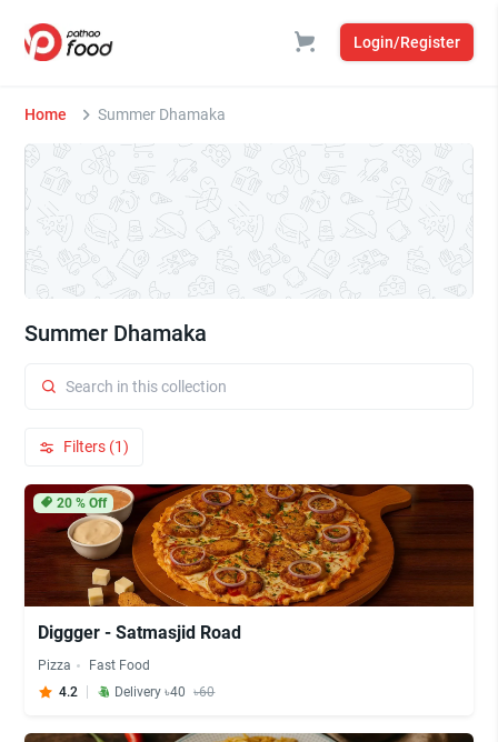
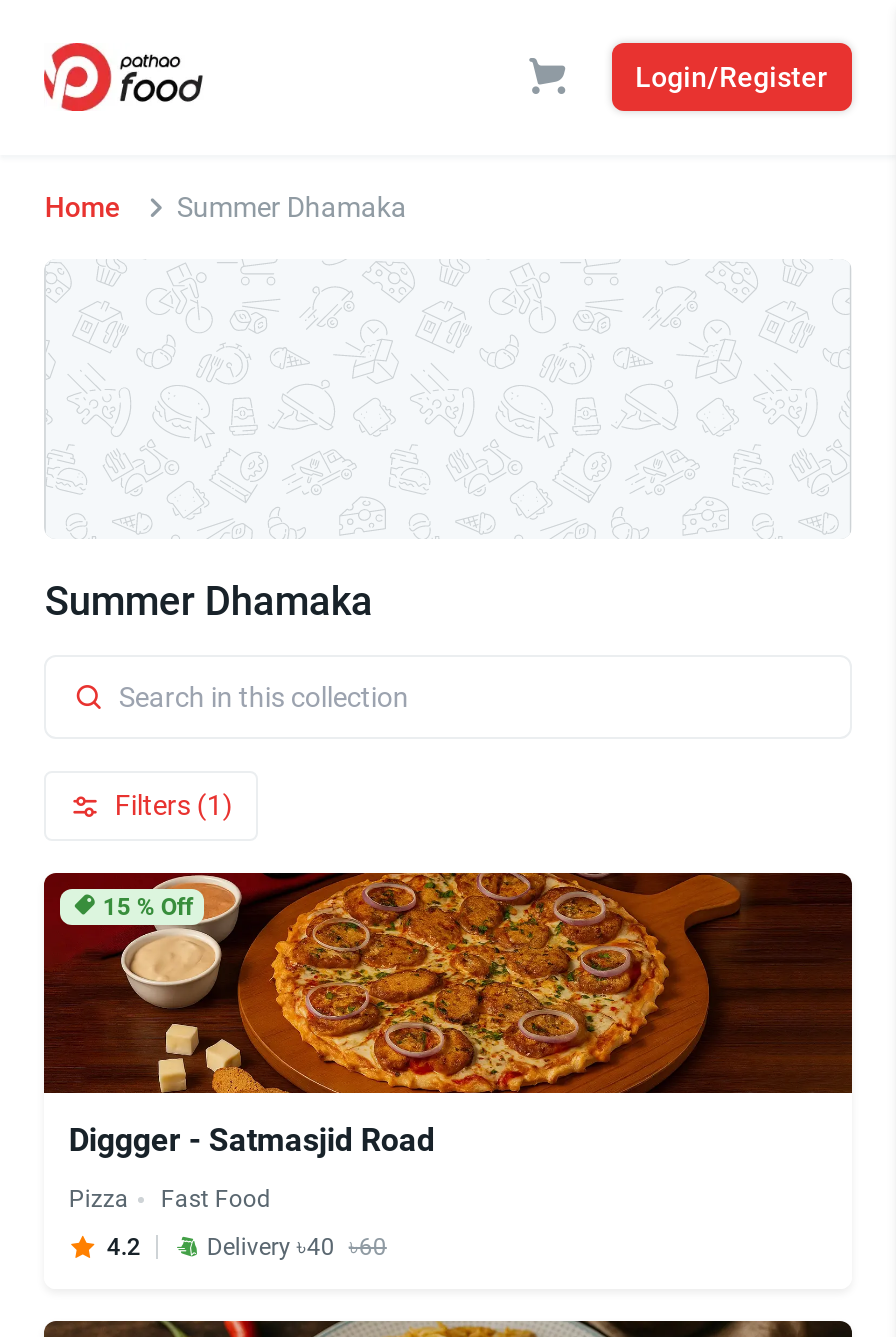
[54,495,107,511] 20% Off -> [97,893,193,921] 15% Off

